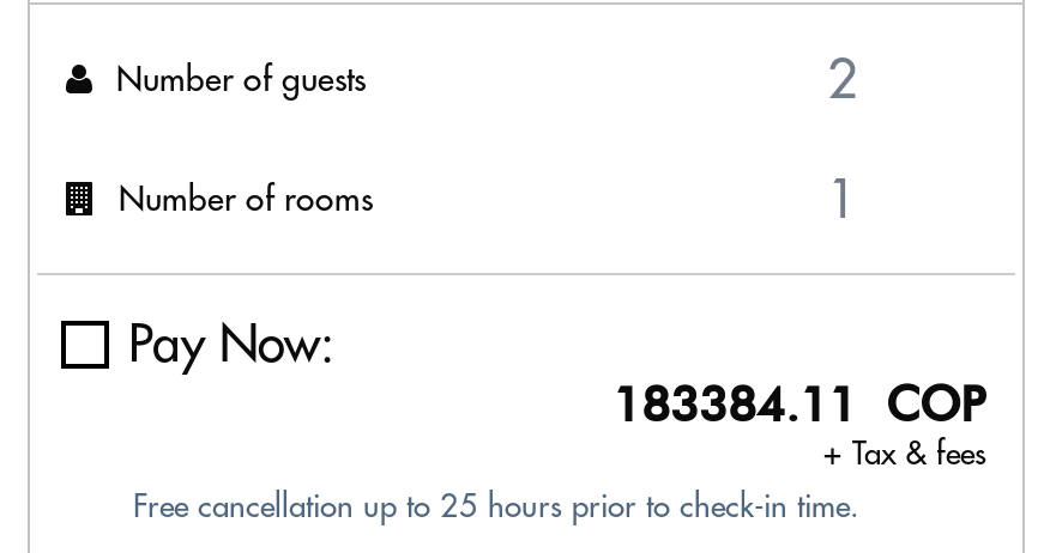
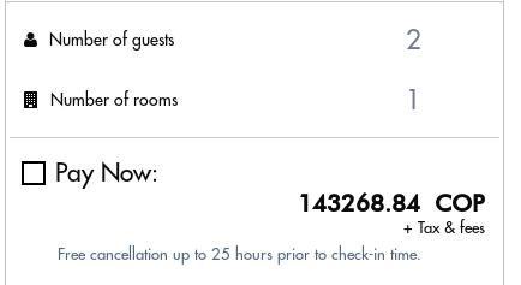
[612,376,986,433] 183384.11 COP -> [298,189,485,218] 143268.84 COP

